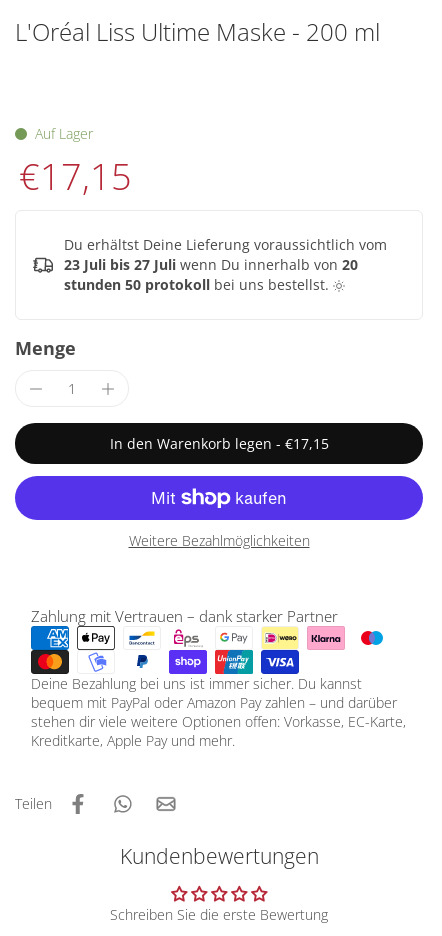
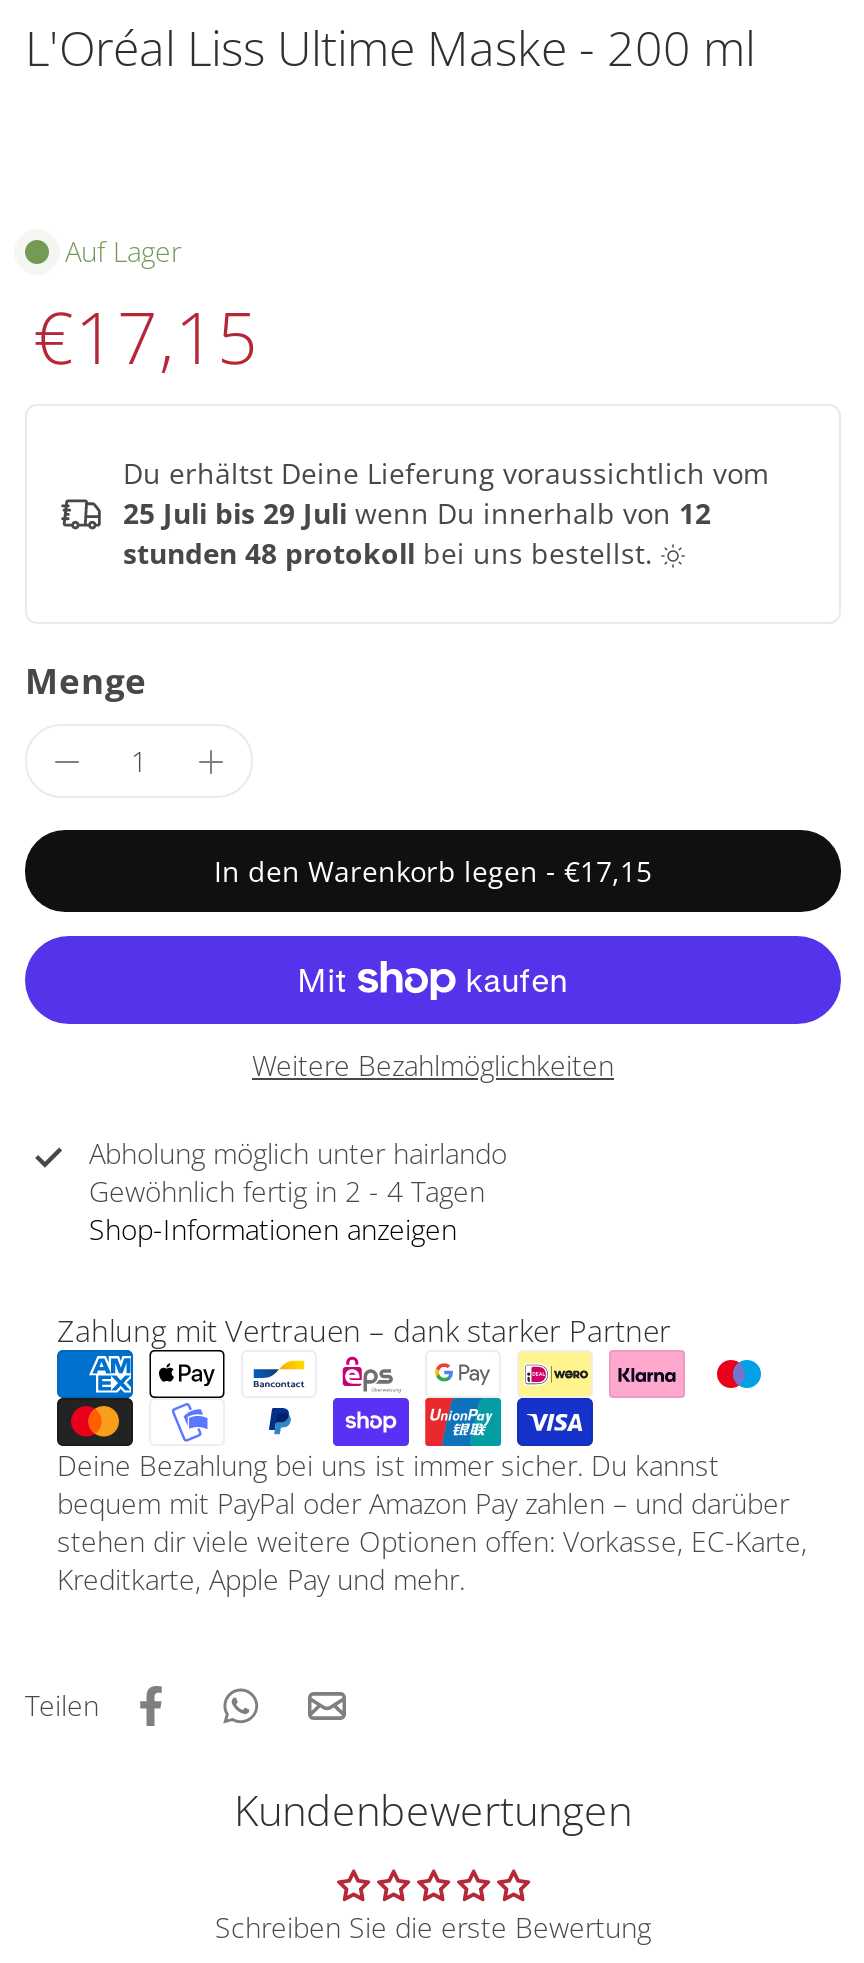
[64,255,358,274] 23 Juli bis 27 Juli wenn Du innerhalb von 20 -> [123,494,711,532] 25 Juli bis 29 Juli wenn Du innerhalb von 12
[64,275,333,294] stunden 50 protokoll bei uns bestellst. -> [123,534,661,572] stunden 48 protokoll bei uns bestellst.
none -> [89,1134,507,1248] Abholung möglich unter hairlando | Gewöhnlich fertig in 2 - 4 Tagen | Shop-Informationen anzeigen

